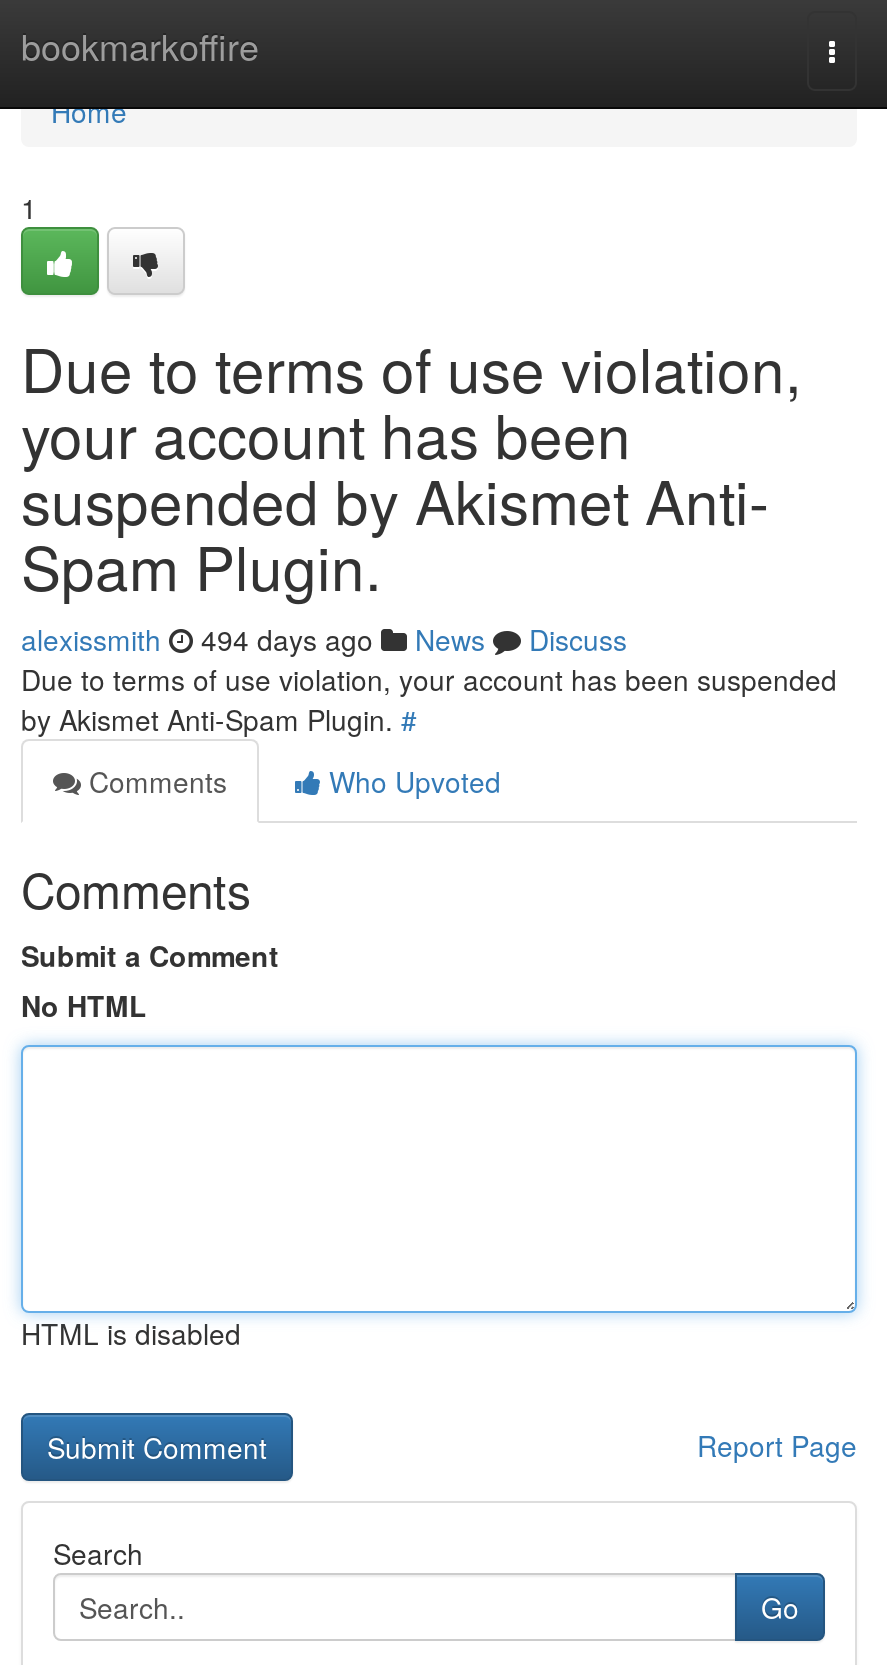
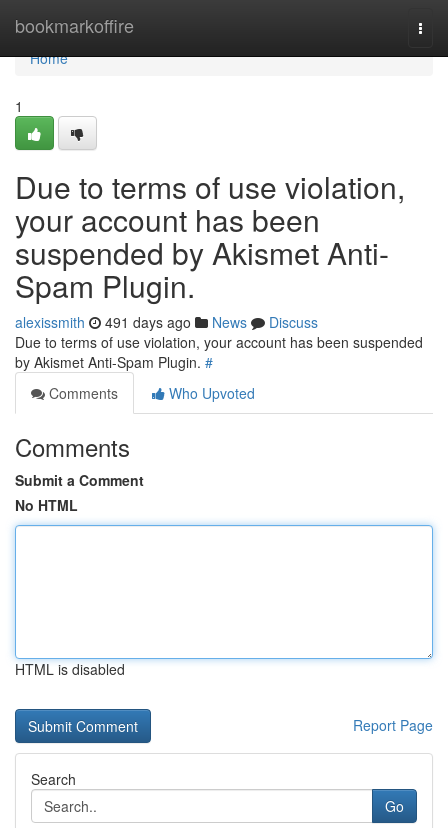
[21,619,627,659] alexissmith 494 days ago News Discuss -> [15,312,318,332] alexissmith 491 days ago News Discuss

